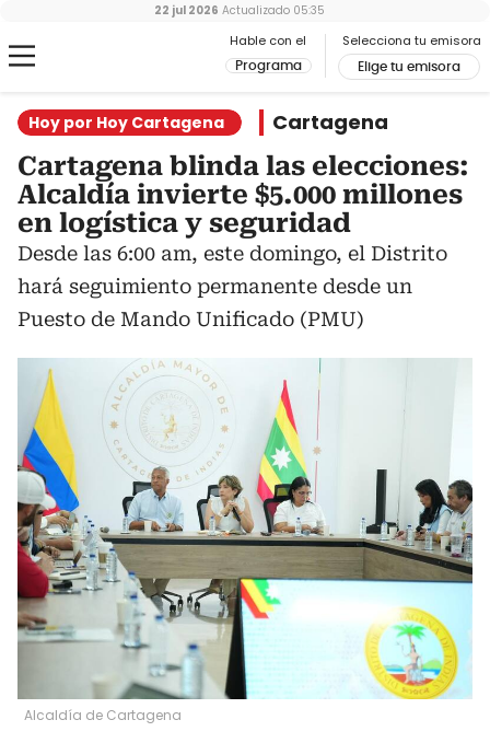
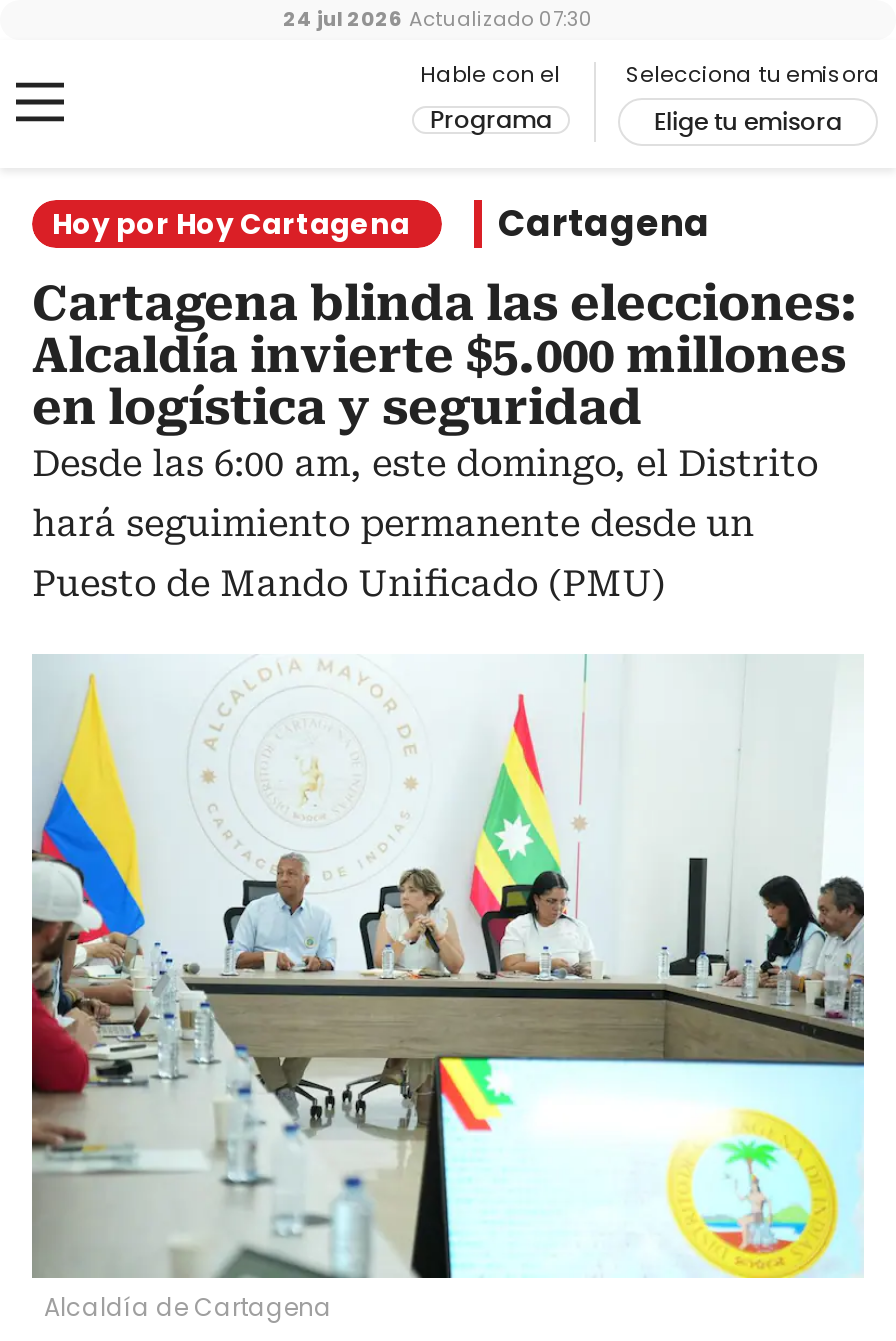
[154,2,325,19] 22 jul 2026 Actualizado 05:35 -> [283,4,593,34] 24 jul 2026 Actualizado 07:30

